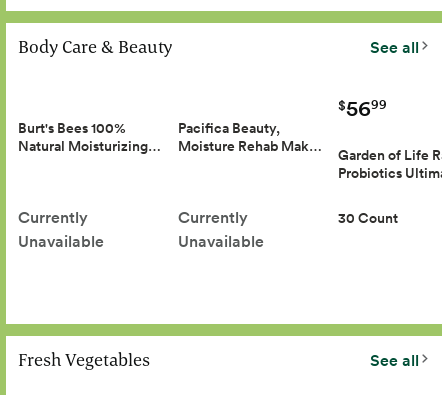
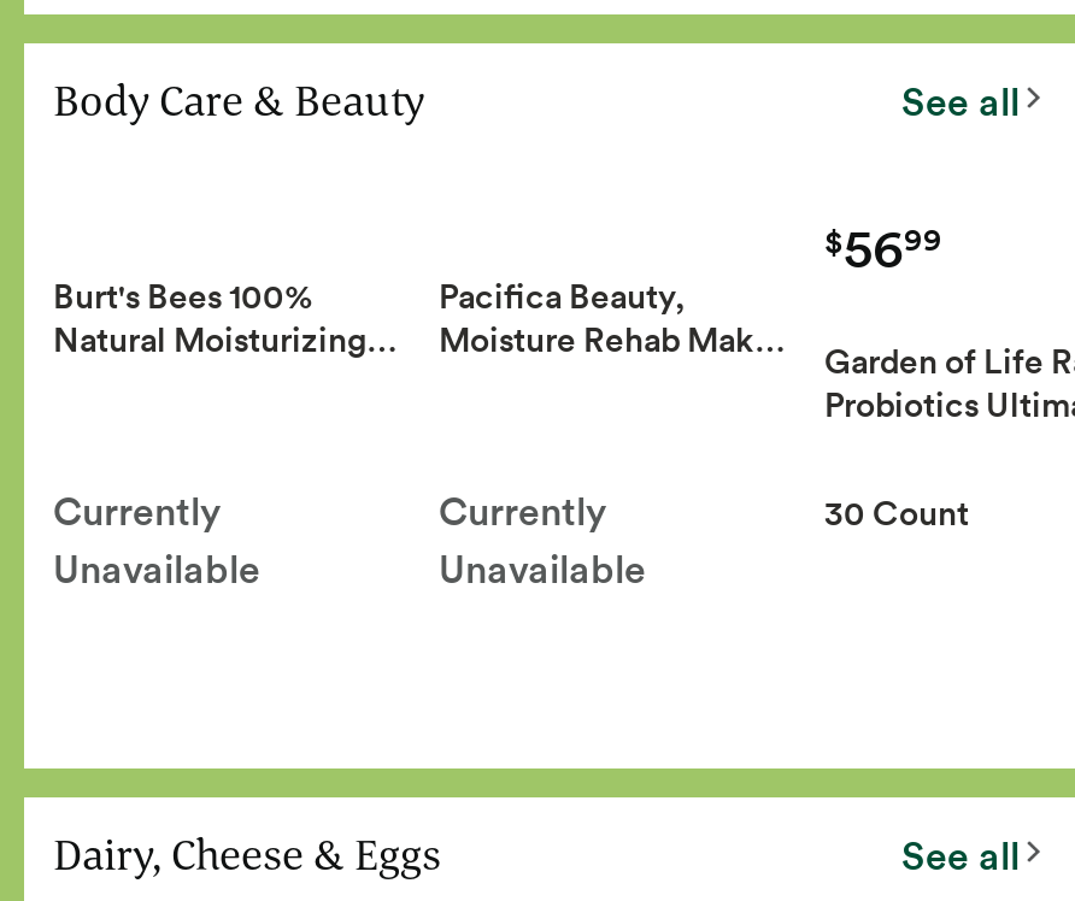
[18,348,150,371] Fresh Vegetables -> [53,827,441,882] Dairy, Cheese & Eggs

